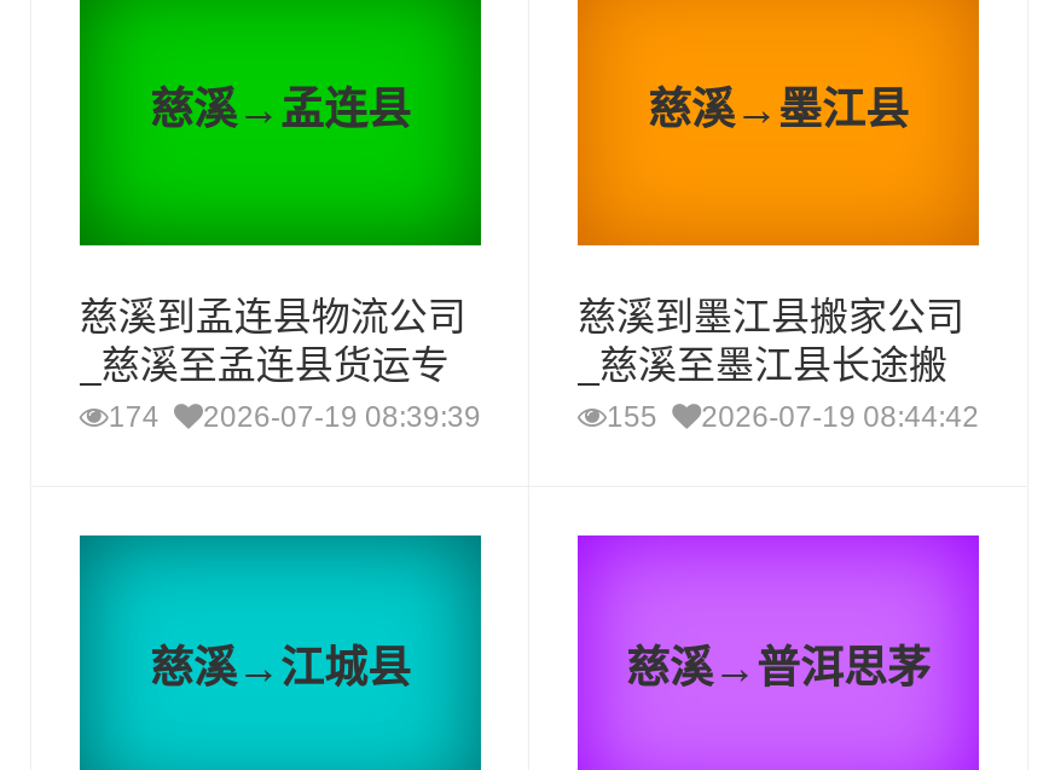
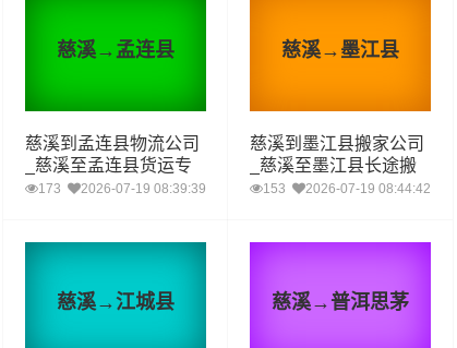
[109,399,159,433] 174 -> [38,181,61,196] 173
[607,399,657,433] 155 -> [263,181,286,196] 153

